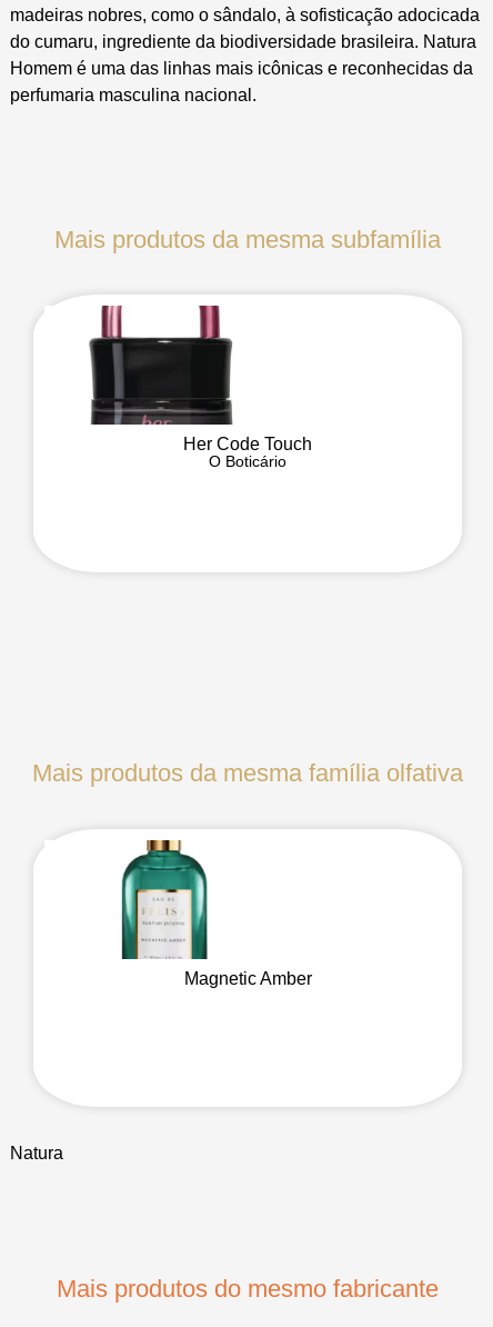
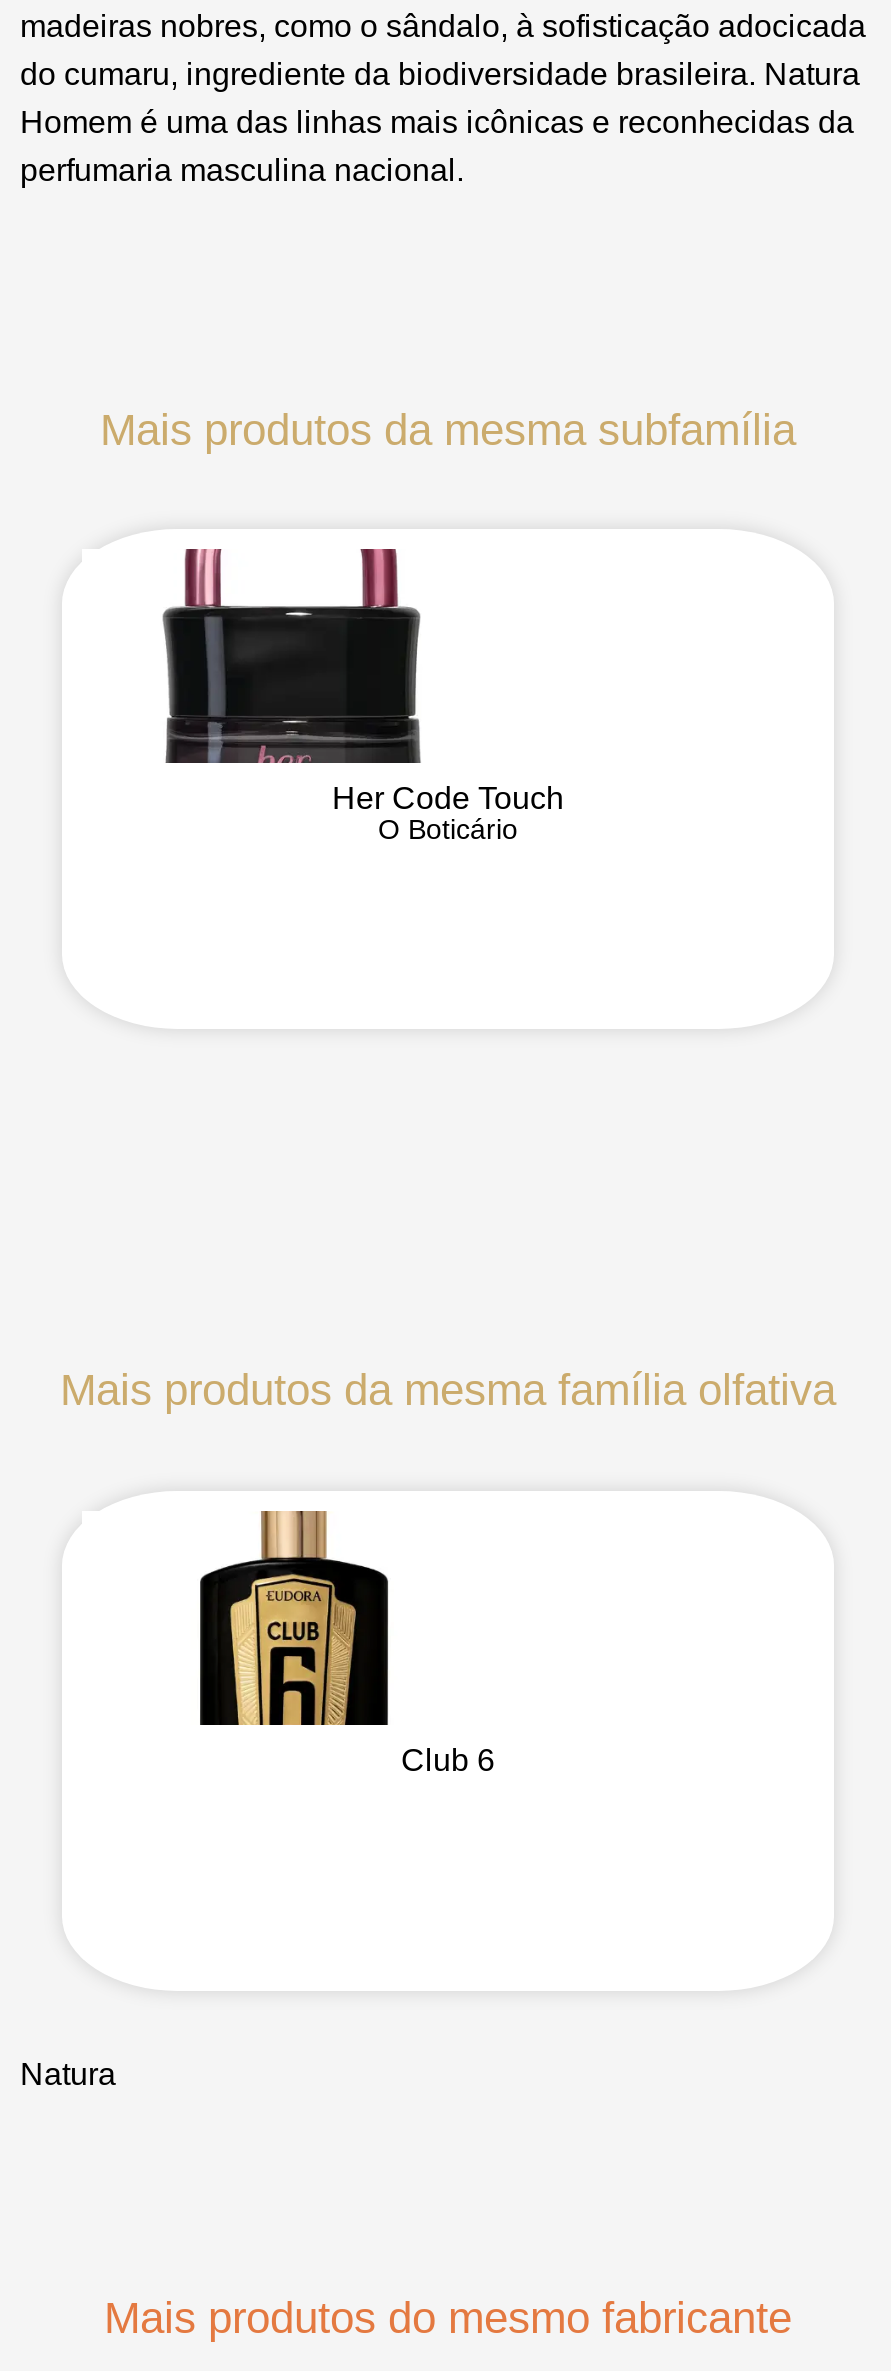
[110,840,311,987] [image] | Magnetic Amber -> [198,1511,495,1776] [image] | Club 6

